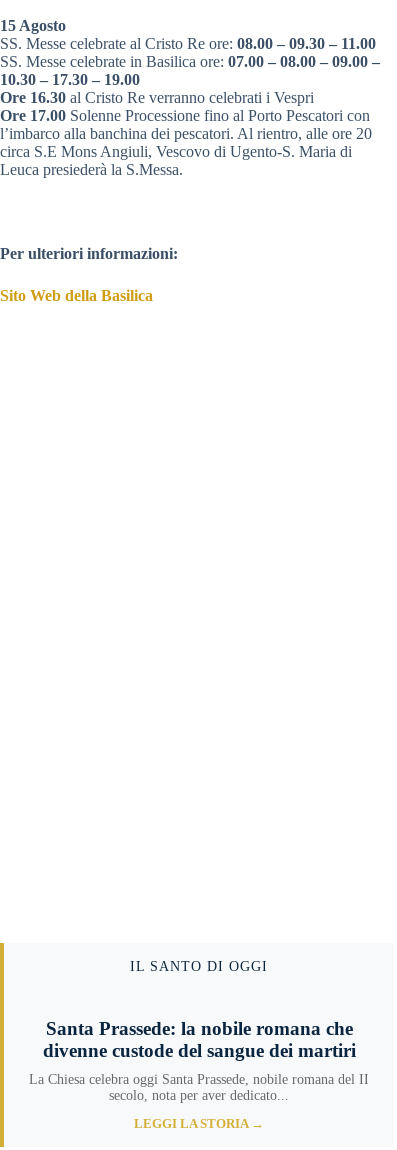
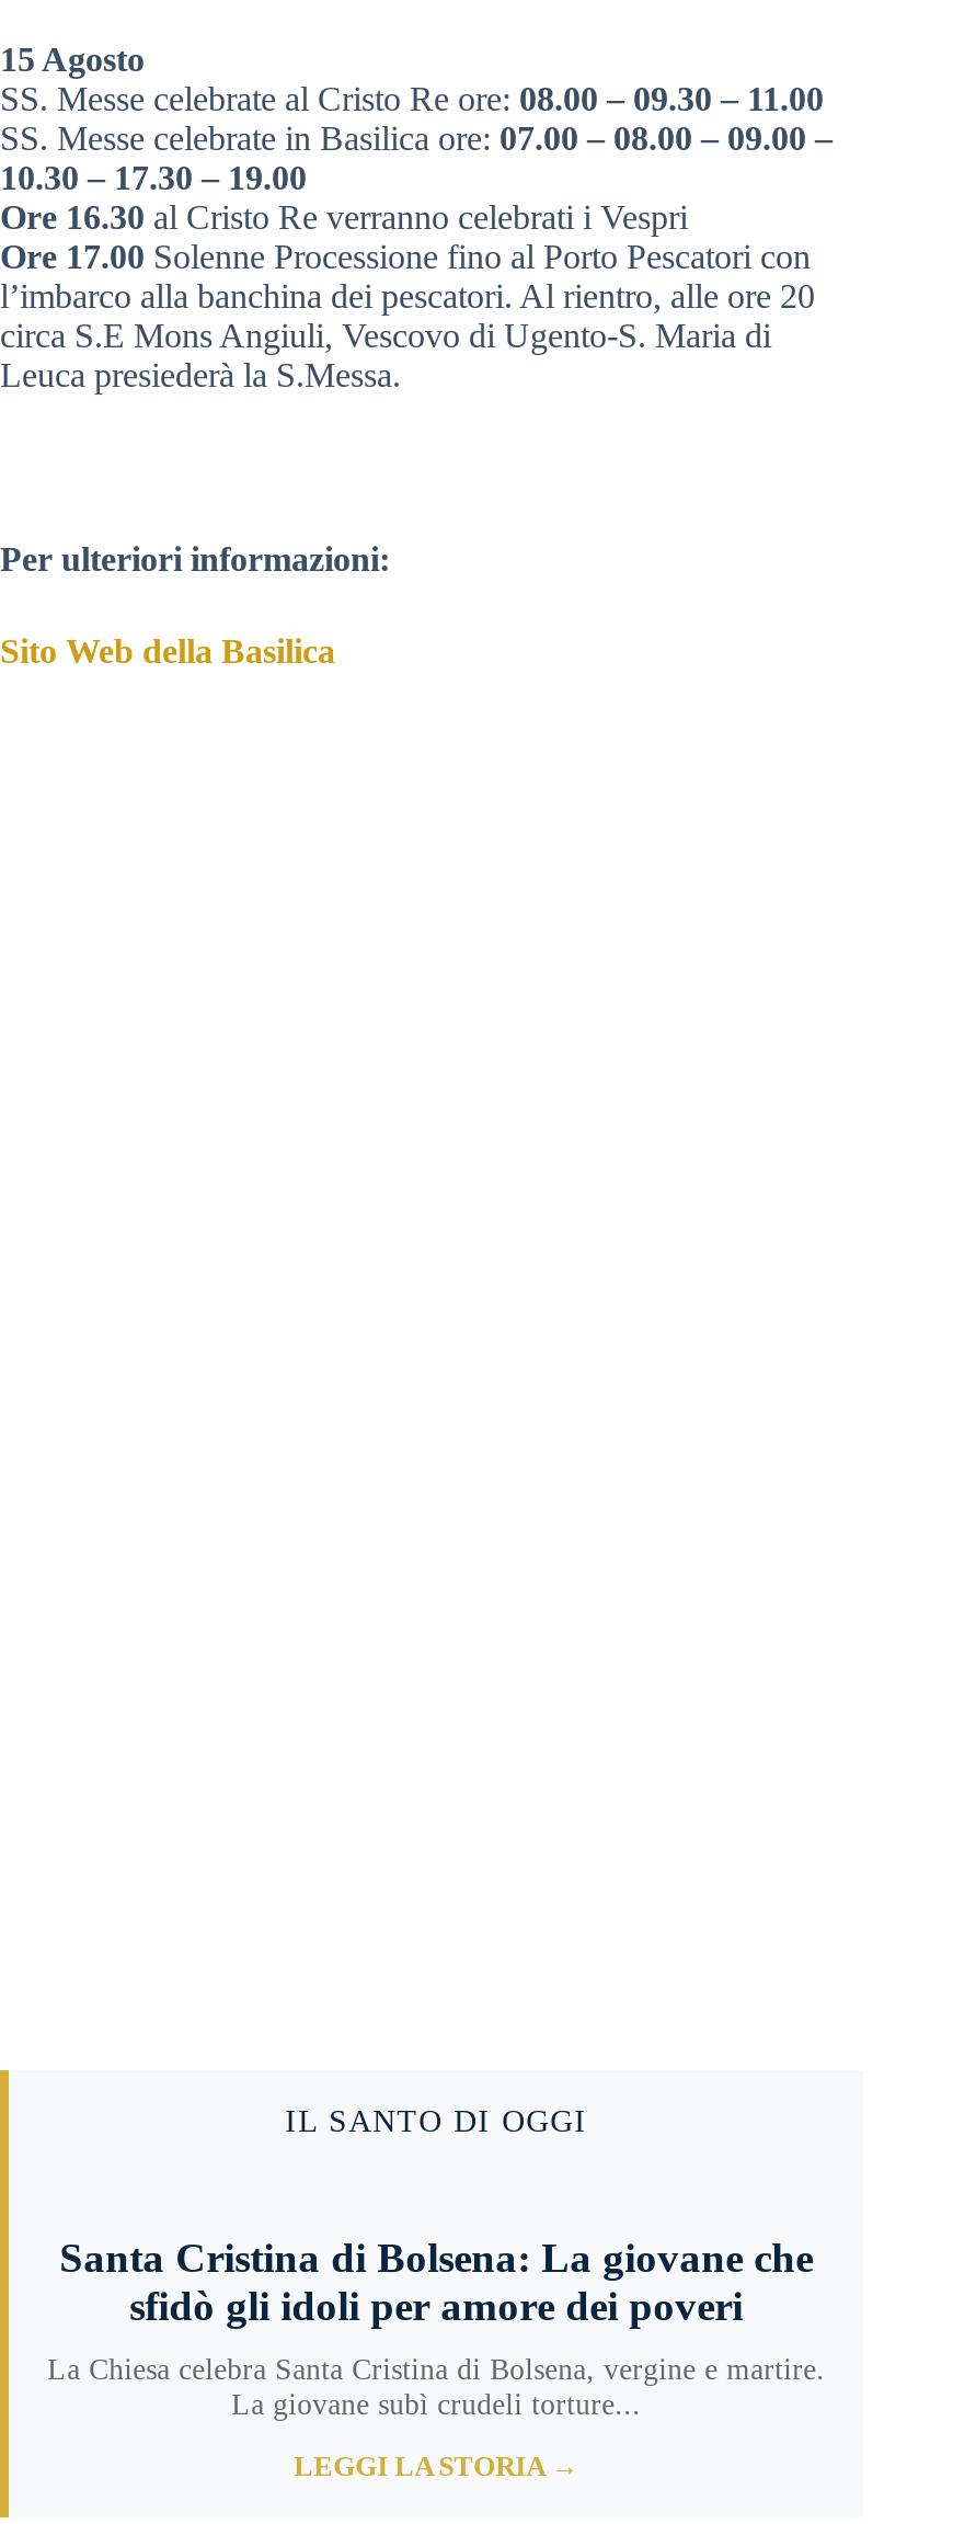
[43,1017,356,1060] Santa Prassede: la nobile romana che | divenne custode del sangue dei martiri -> [59,2234,813,2328] Santa Cristina di Bolsena: La giovane che | sfidò gli idoli per amore dei poveri
[29,1071,369,1102] La Chiesa celebra oggi Santa Prassede, nobile romana del II | secolo, nota per aver dedicato... -> [47,2352,825,2420] La Chiesa celebra Santa Cristina di Bolsena, vergine e martire. | La giovane subì crudeli torture...

